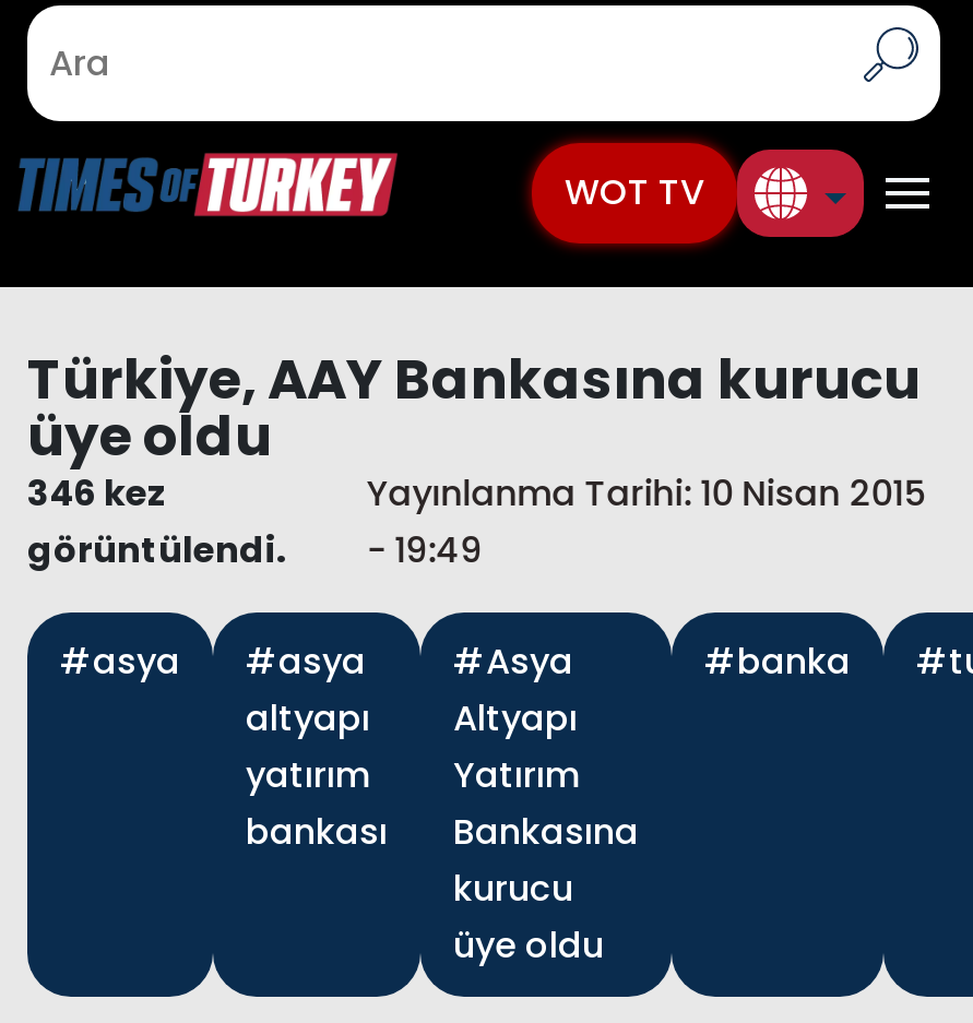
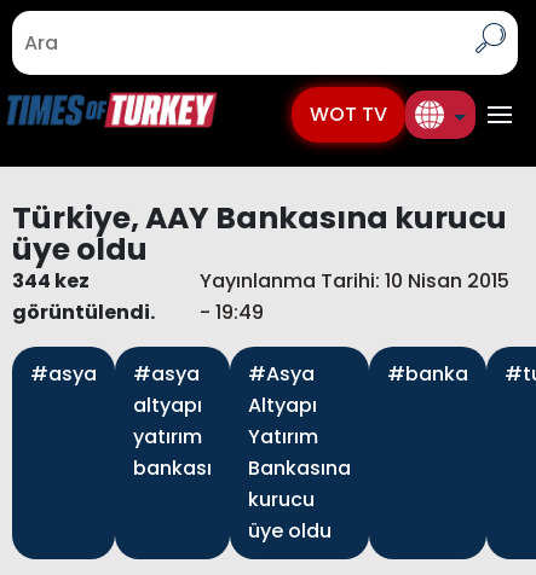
[27,468,167,519] 346 kez -> [12,267,90,295] 344 kez

